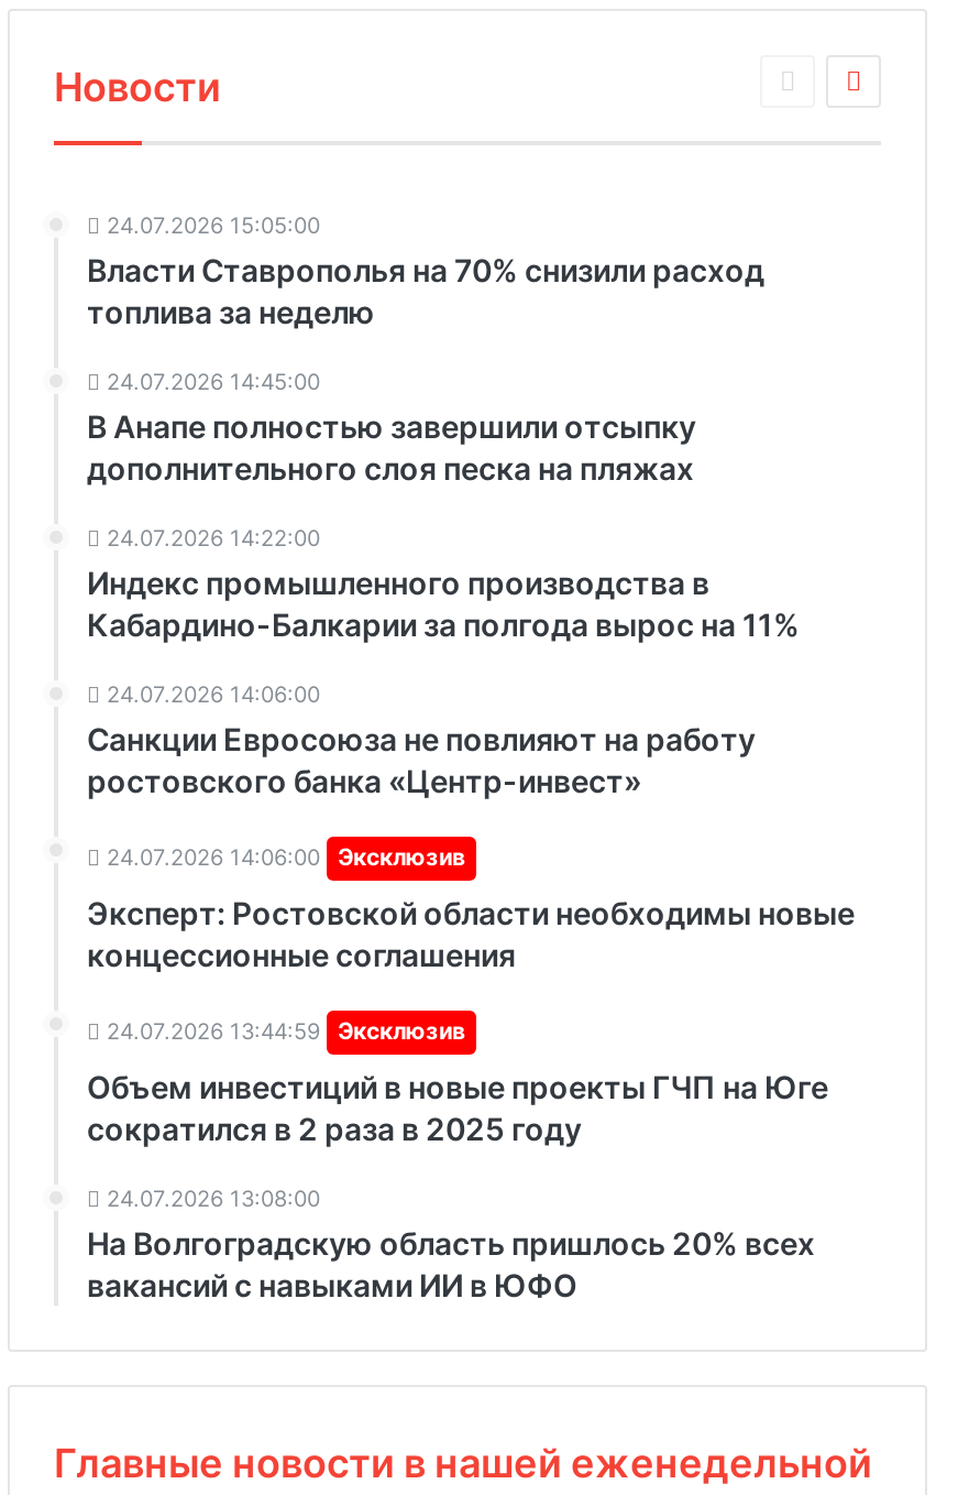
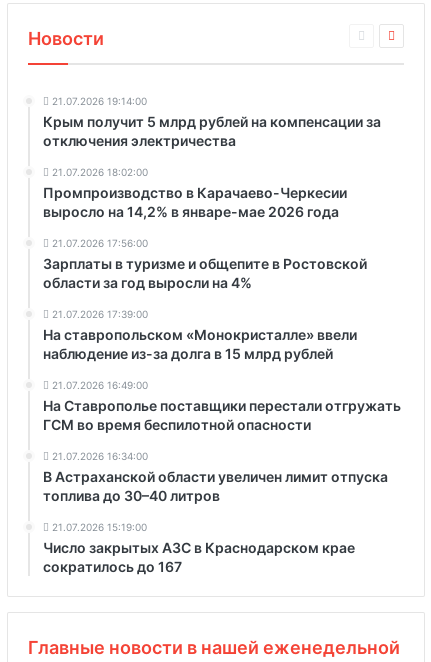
[87,210,855,1302] 24.07.2026 15:05:00 | Власти Ставрополья на 70% снизили расход | топлива за неделю | 24.07.2026 14:45:00 | В Анапе полностью завершили отсыпку | дополнительного слоя песка на пляжах | 24.07.2026 14:22:00 | Индекс промышленного производства в | Кабардино-Балкарии за полгода вырос на 11% | 24.07.2026 14:06:00 | Санкции Евросоюза не повлияют на работу | ростовского банка «Центр-инвест» | 24.07.2026 14:06:00 | Эксклюзив | Эксперт: Ростовской области необходимы новые | концессионные соглашения | 24.07.2026 13:44:59 | Эксклюзив | Объем инвестиций в новые проекты ГЧП на Юге | сократился в 2 раза в 2025 году | 24.07.2026 13:08:00 | На Волгоградскую область пришлось 20% всех | вакансий с навыками ИИ в ЮФО -> [43,94,401,574] 21.07.2026 19:14:00 | Крым получит 5 млрд рублей на компенсации за | отключения электричества | 21.07.2026 18:02:00 | Промпроизводство в Карачаево-Черкесии | выросло на 14,2% в январе-мае 2026 года | 21.07.2026 17:56:00 | Зарплаты в туризме и общепите в Ростовской | области за год выросли на 4% | 21.07.2026 17:39:00 | На ставропольском «Монокристалле» ввели | наблюдение из-за долга в 15 млрд рублей | 21.07.2026 16:49:00 | На Ставрополье поставщики перестали отгружать | ГСМ во время беспилотной опасности | 21.07.2026 16:34:00 | В Астраханской области увеличен лимит отпуска | топлива до 30–40 литров | 21.07.2026 15:19:00 | Число закрытых АЗС в Краснодарском крае | сократилось до 167

